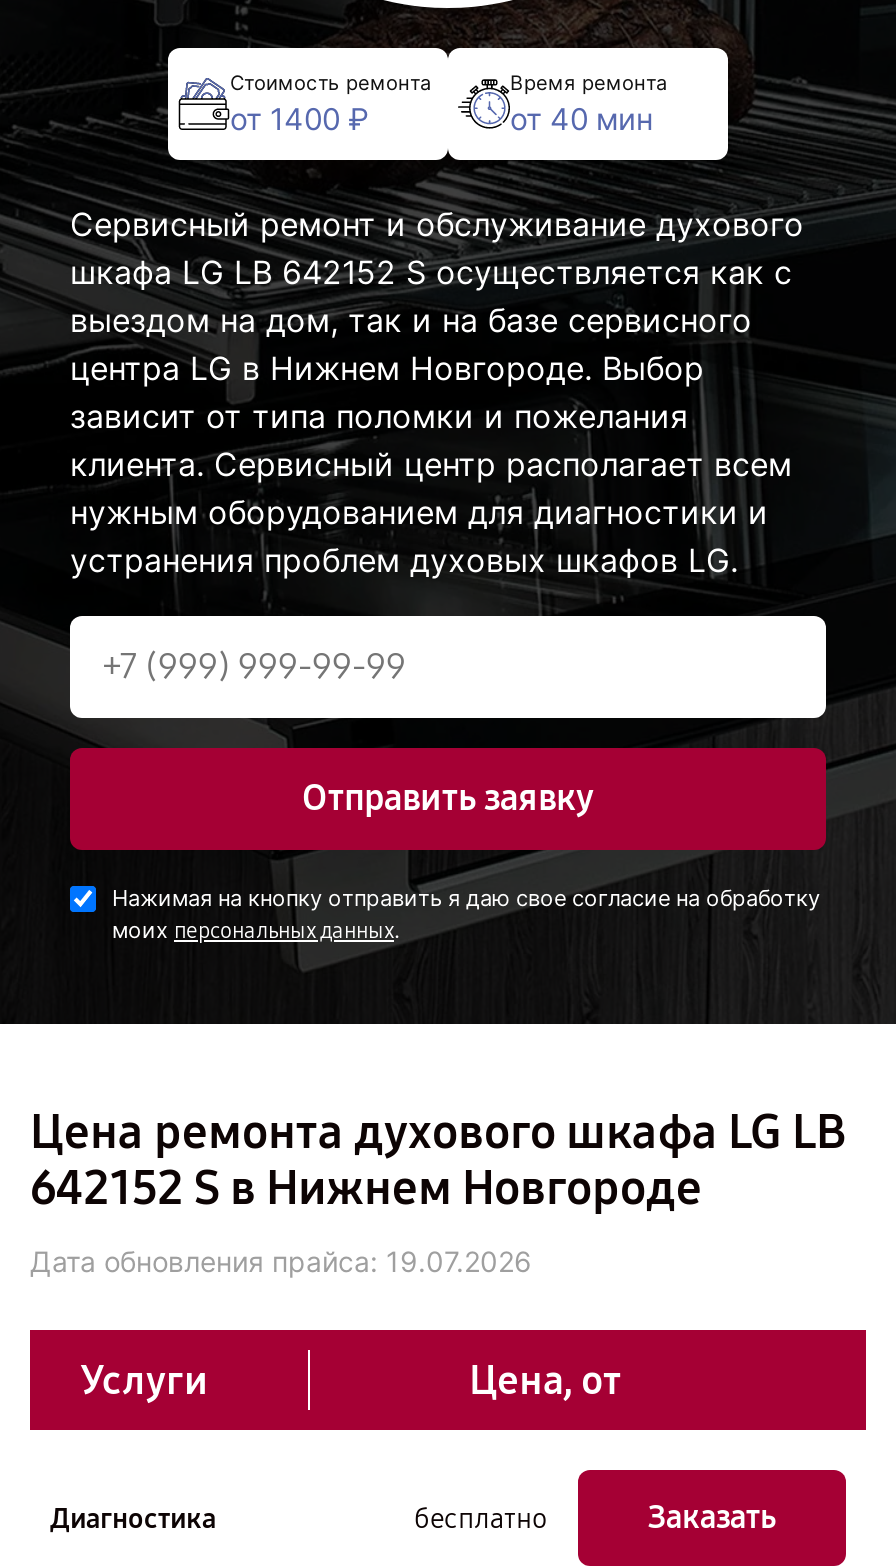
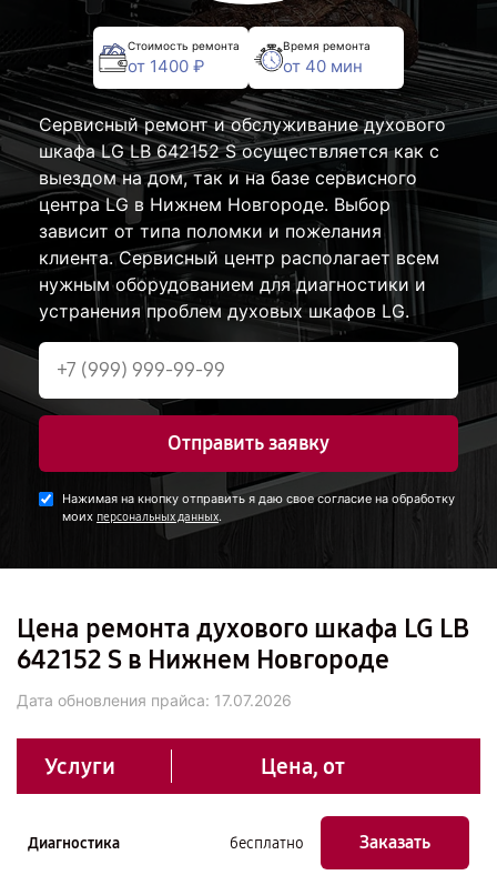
[30,1244,532,1278] Дата обновления прайса: 19.07.2026 -> [17,691,292,710] Дата обновления прайса: 17.07.2026

